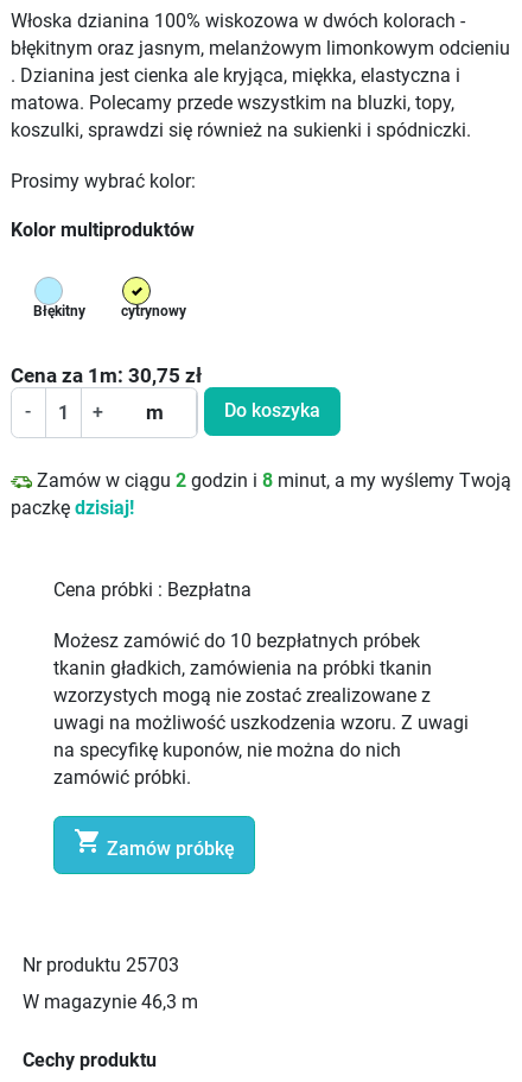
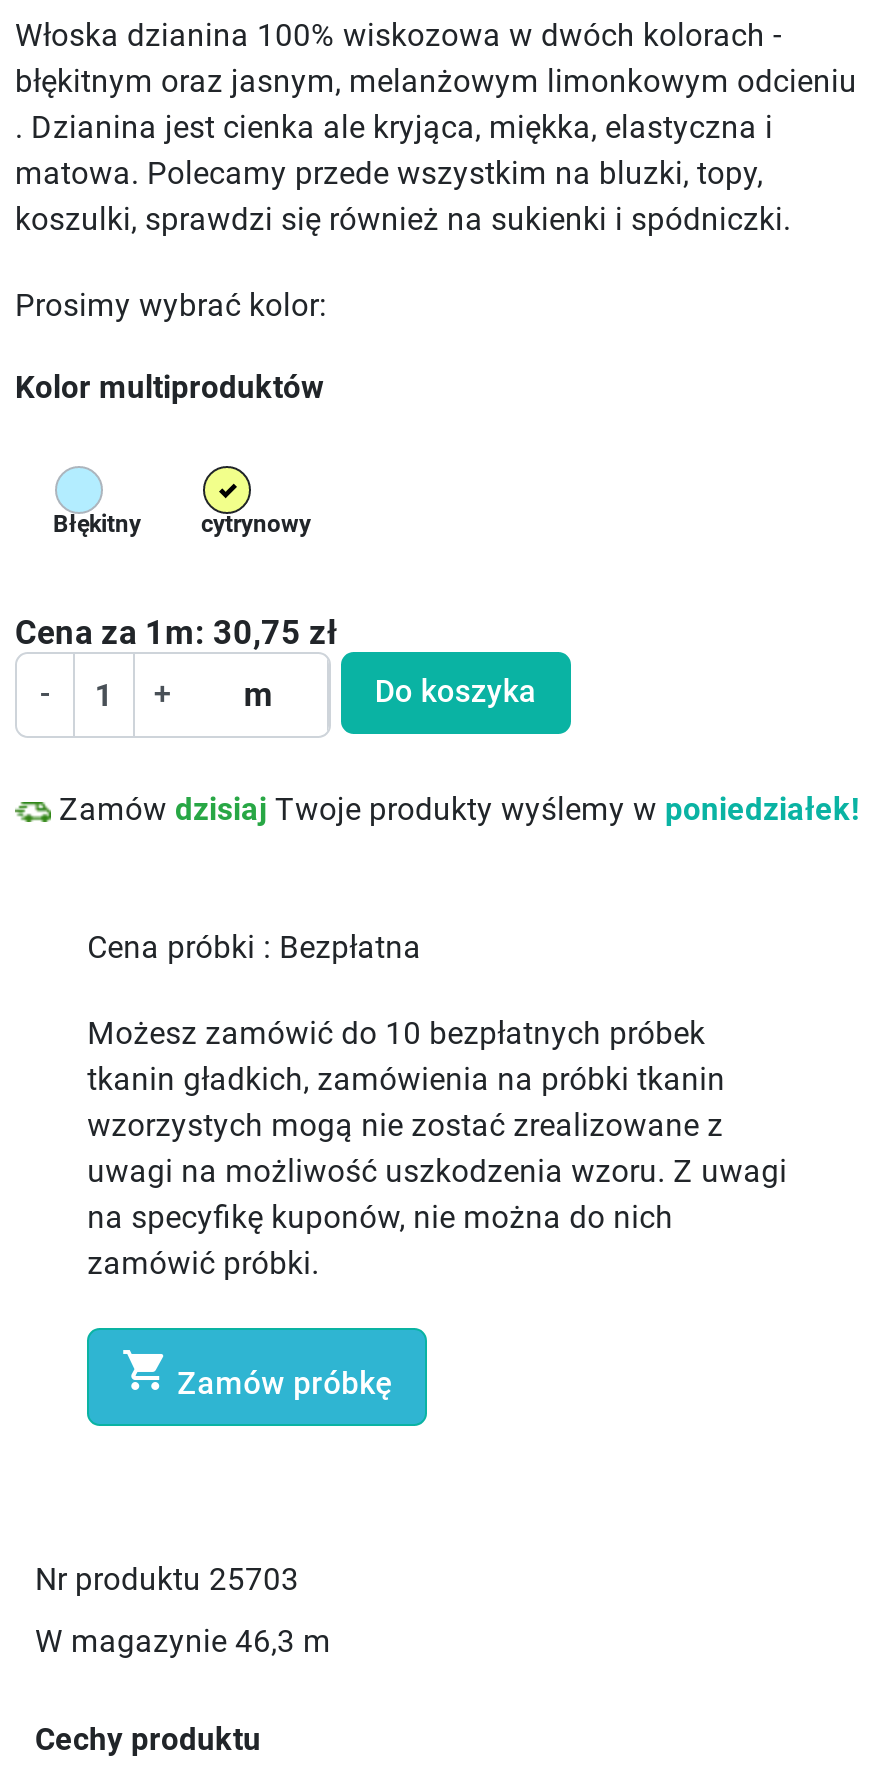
[11,471,511,519] Zamów w ciągu 2 godzin i 8 minut, a my wyślemy Twoją | paczkę dzisiaj! -> [51,792,859,828] Zamów dzisiaj Twoje produkty wyślemy w poniedziałek!

